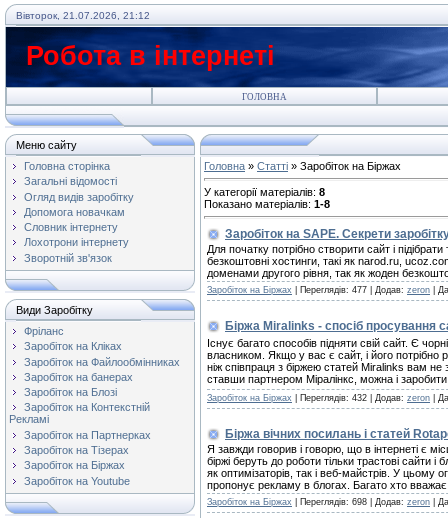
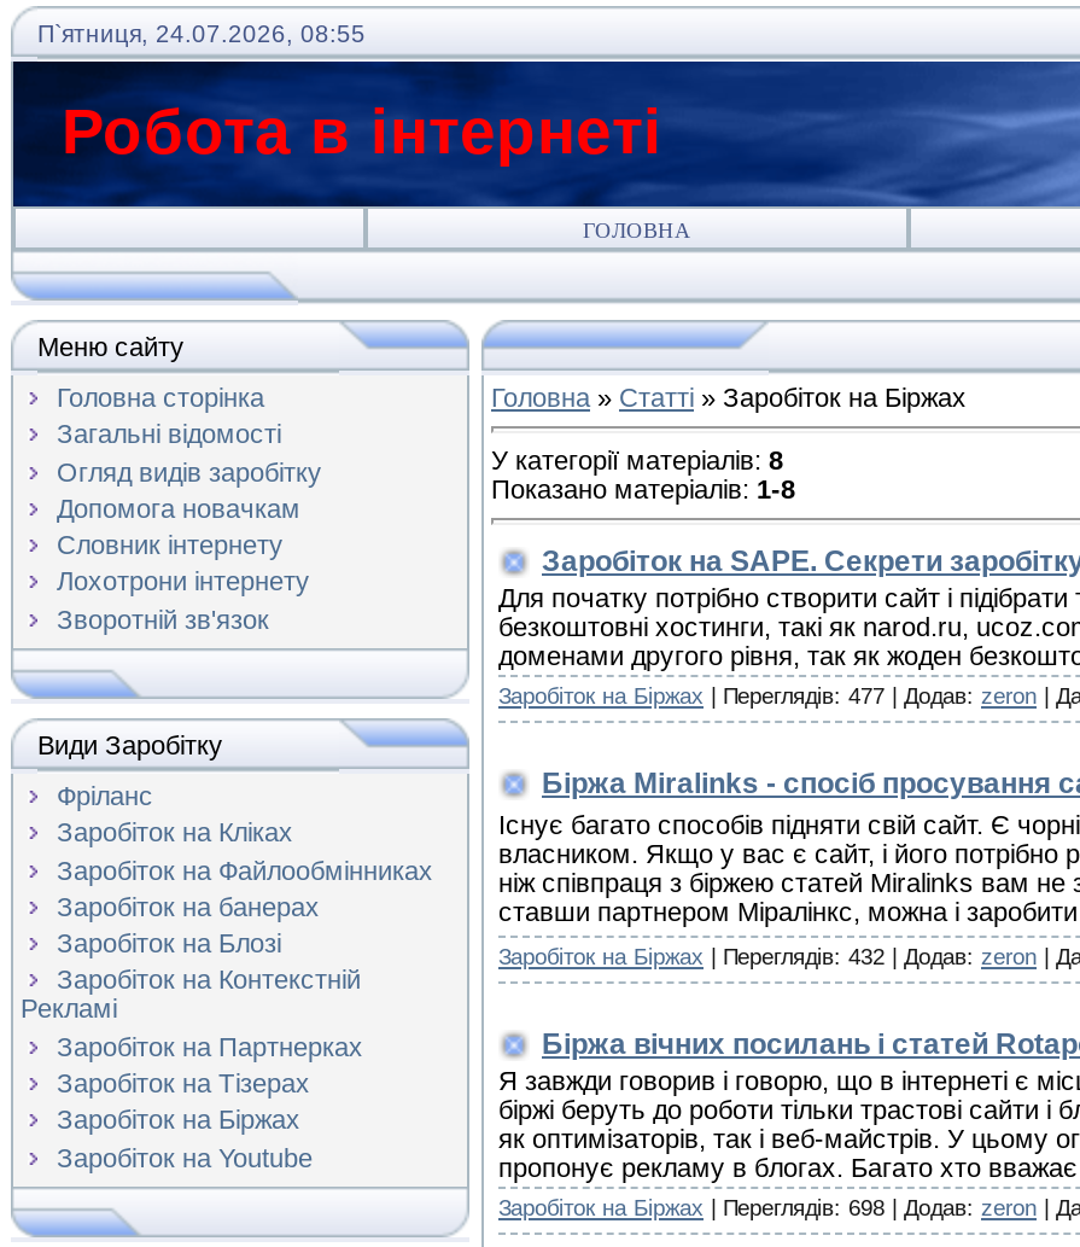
[16,10,150,21] Вівторок, 21.07.2026, 21:12 -> [37,21,366,47] П`ятниця, 24.07.2026, 08:55

